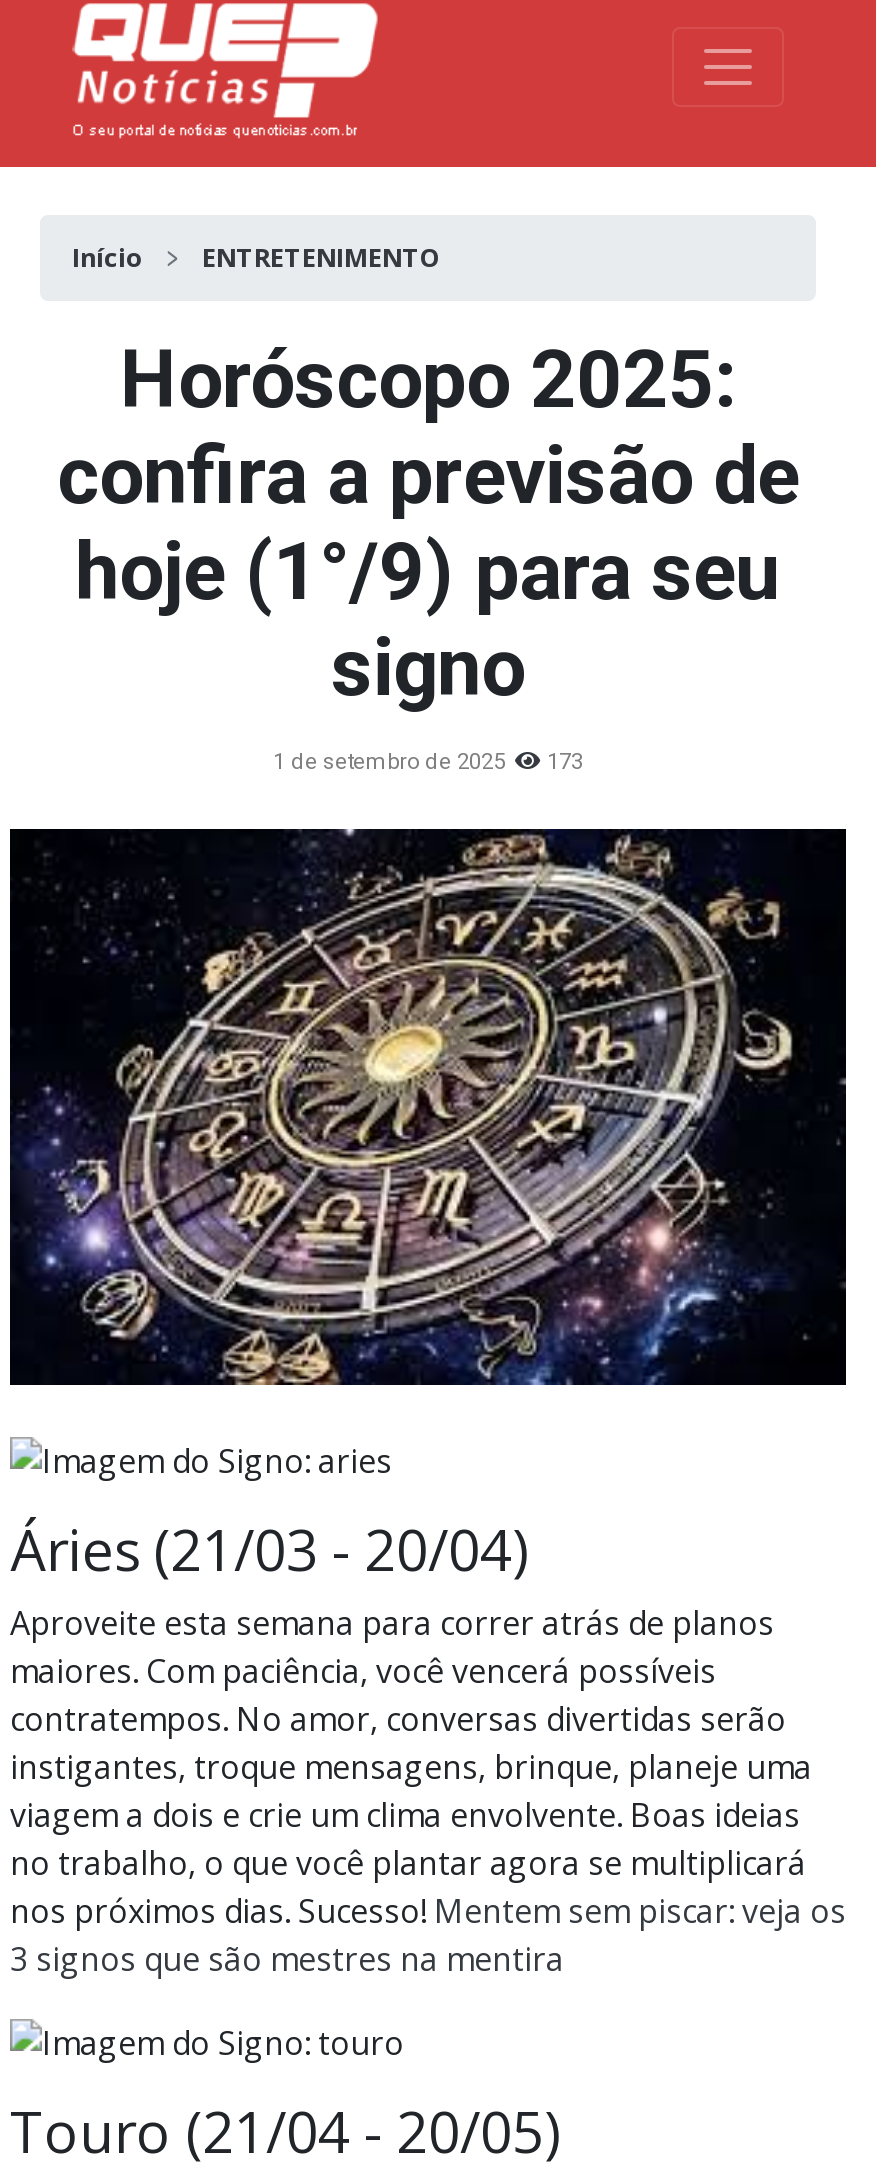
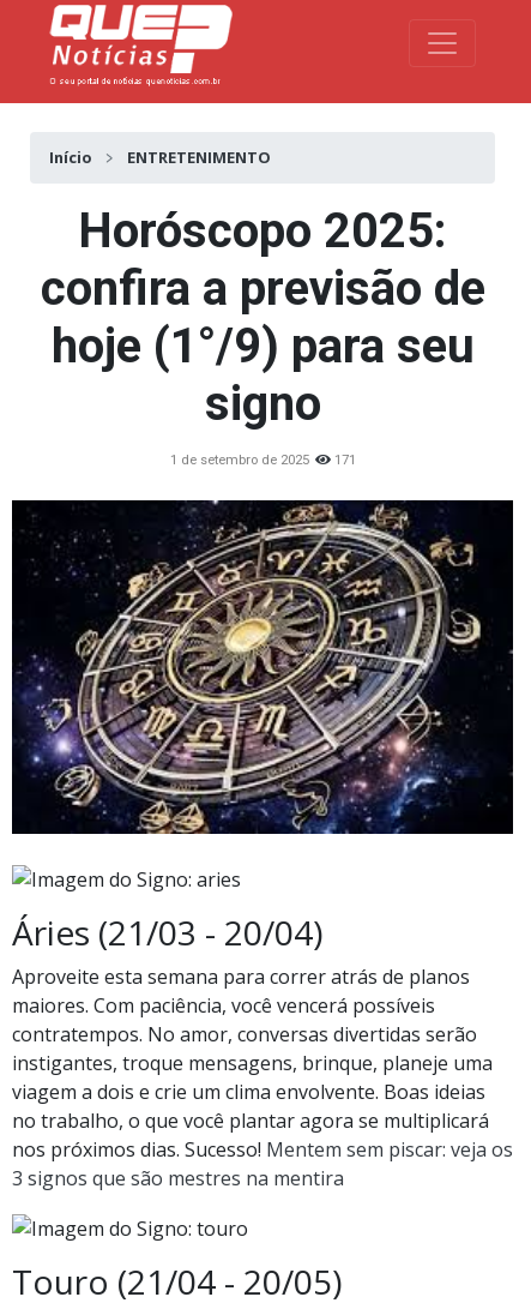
[273,749,583,775] 1 de setembro de 2025 173 -> [170,453,355,468] 1 de setembro de 2025 171

